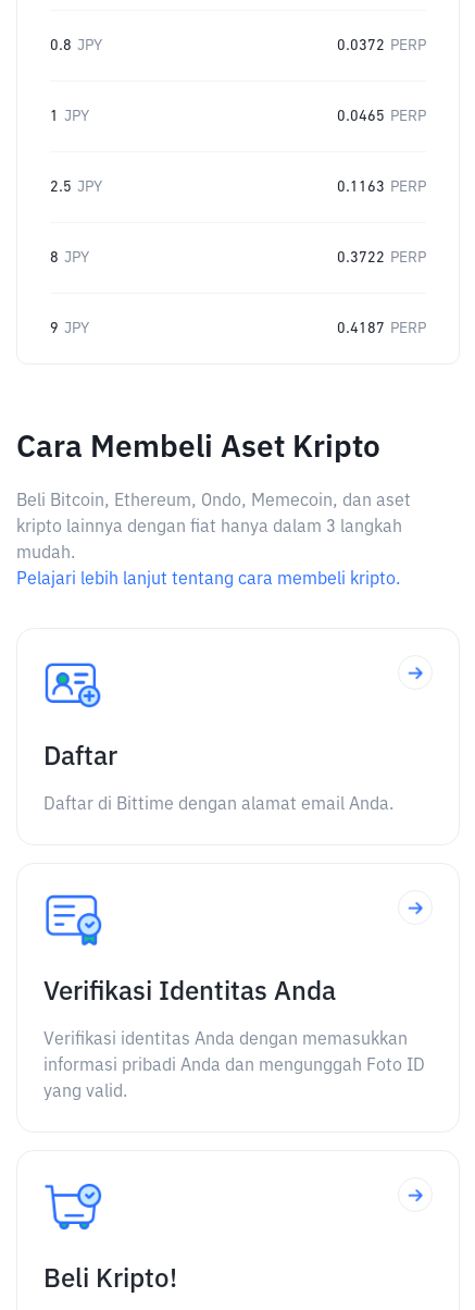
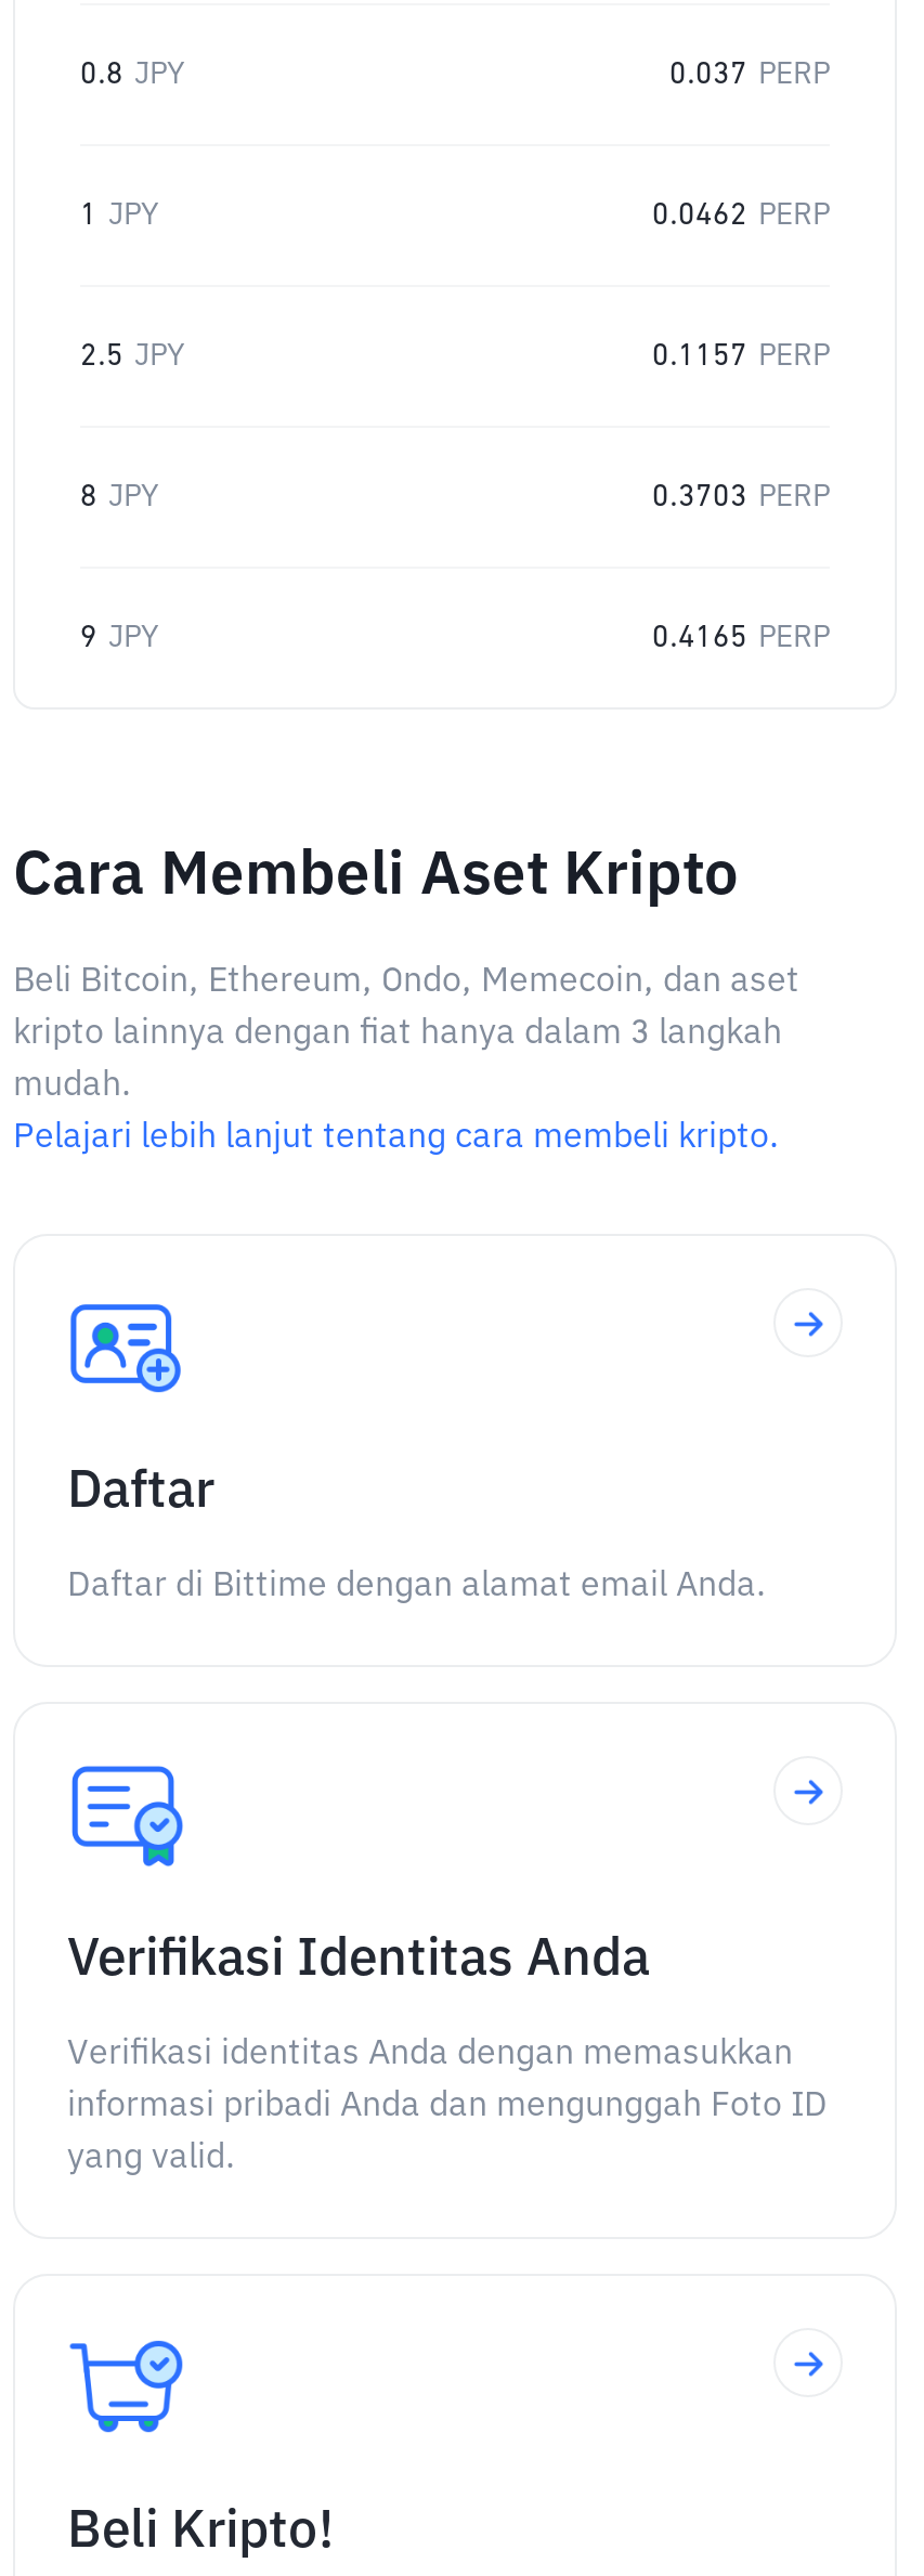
[337,38,426,53] 0.0372 PERP -> [669,60,830,90] 0.037 PERP
[337,109,426,124] 0.0465 PERP -> [652,200,830,231] 0.0462 PERP
[337,180,426,195] 0.1163 PERP -> [652,341,830,372] 0.1157 PERP
[337,250,426,265] 0.3722 PERP -> [652,482,830,512] 0.3703 PERP
[337,321,426,336] 0.4187 PERP -> [652,623,830,653] 0.4165 PERP

